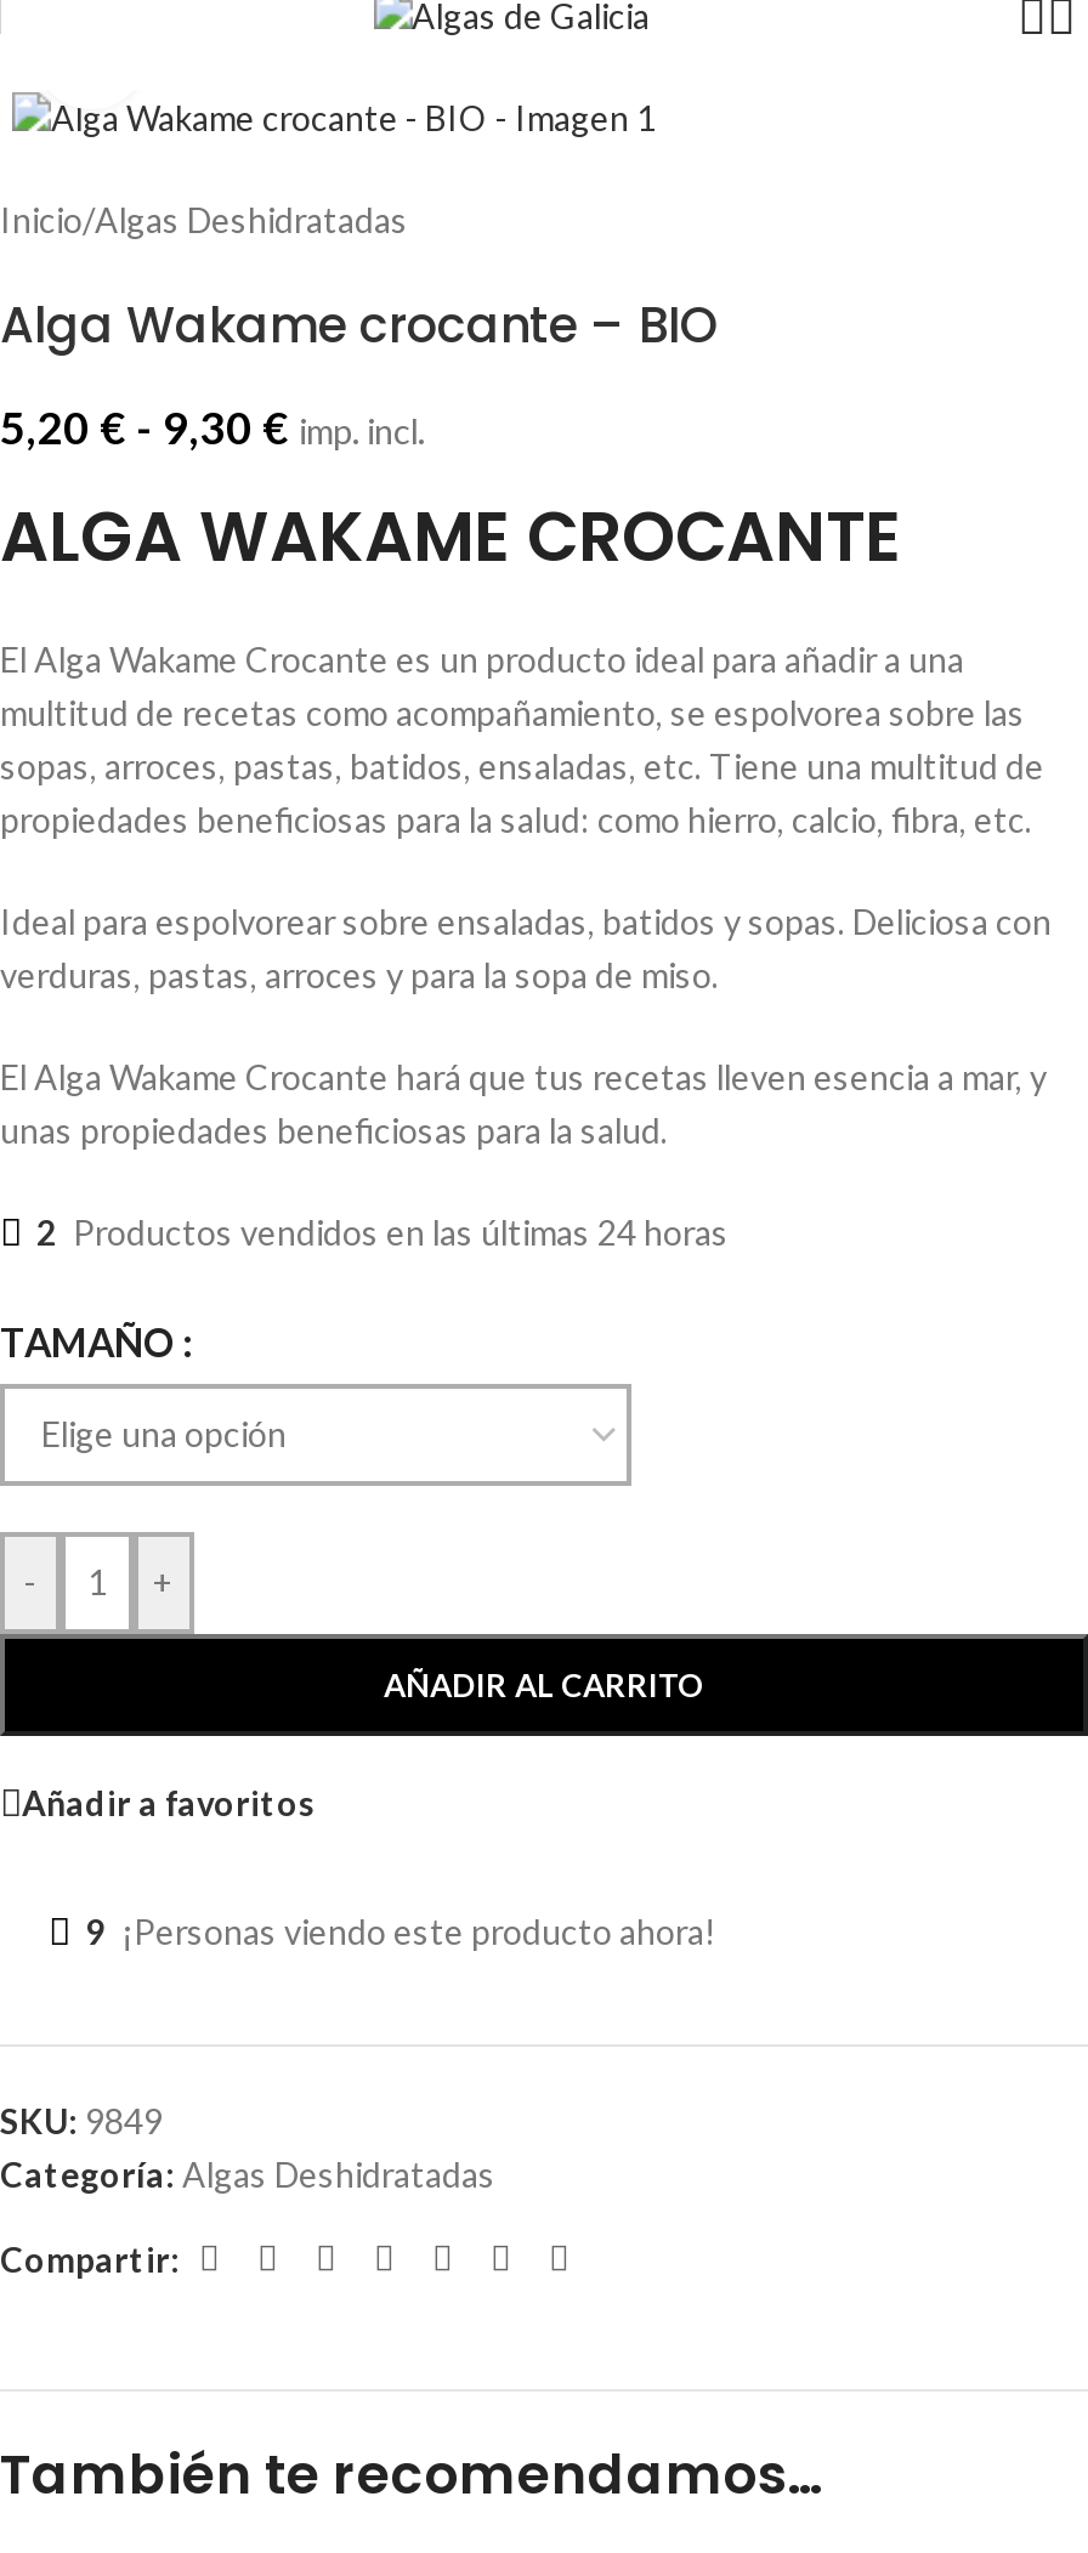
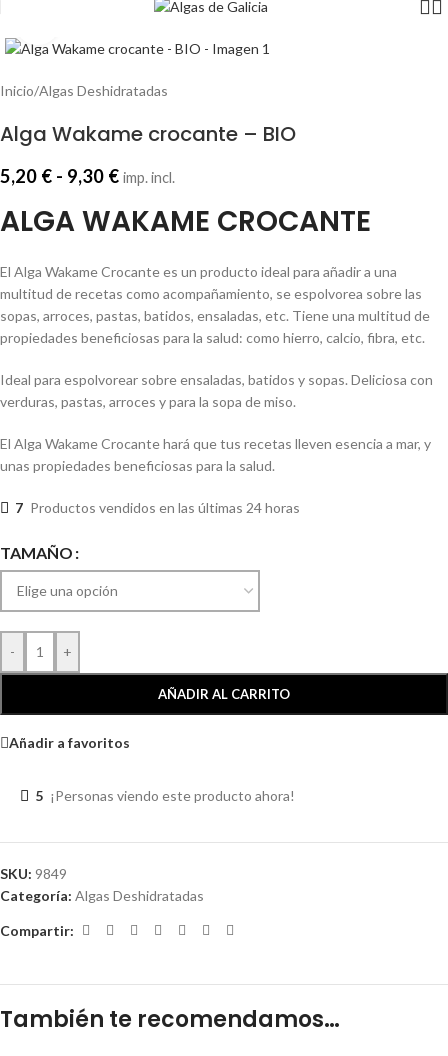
[36,1213,729,1254] 2 Productos vendidos en las últimas 24 horas -> [15,499,300,516] 7 Productos vendidos en las últimas 24 horas
[85,1912,716,1953] 9 ¡Personas viendo este producto ahora! -> [35,787,295,804] 5 ¡Personas viendo este producto ahora!

